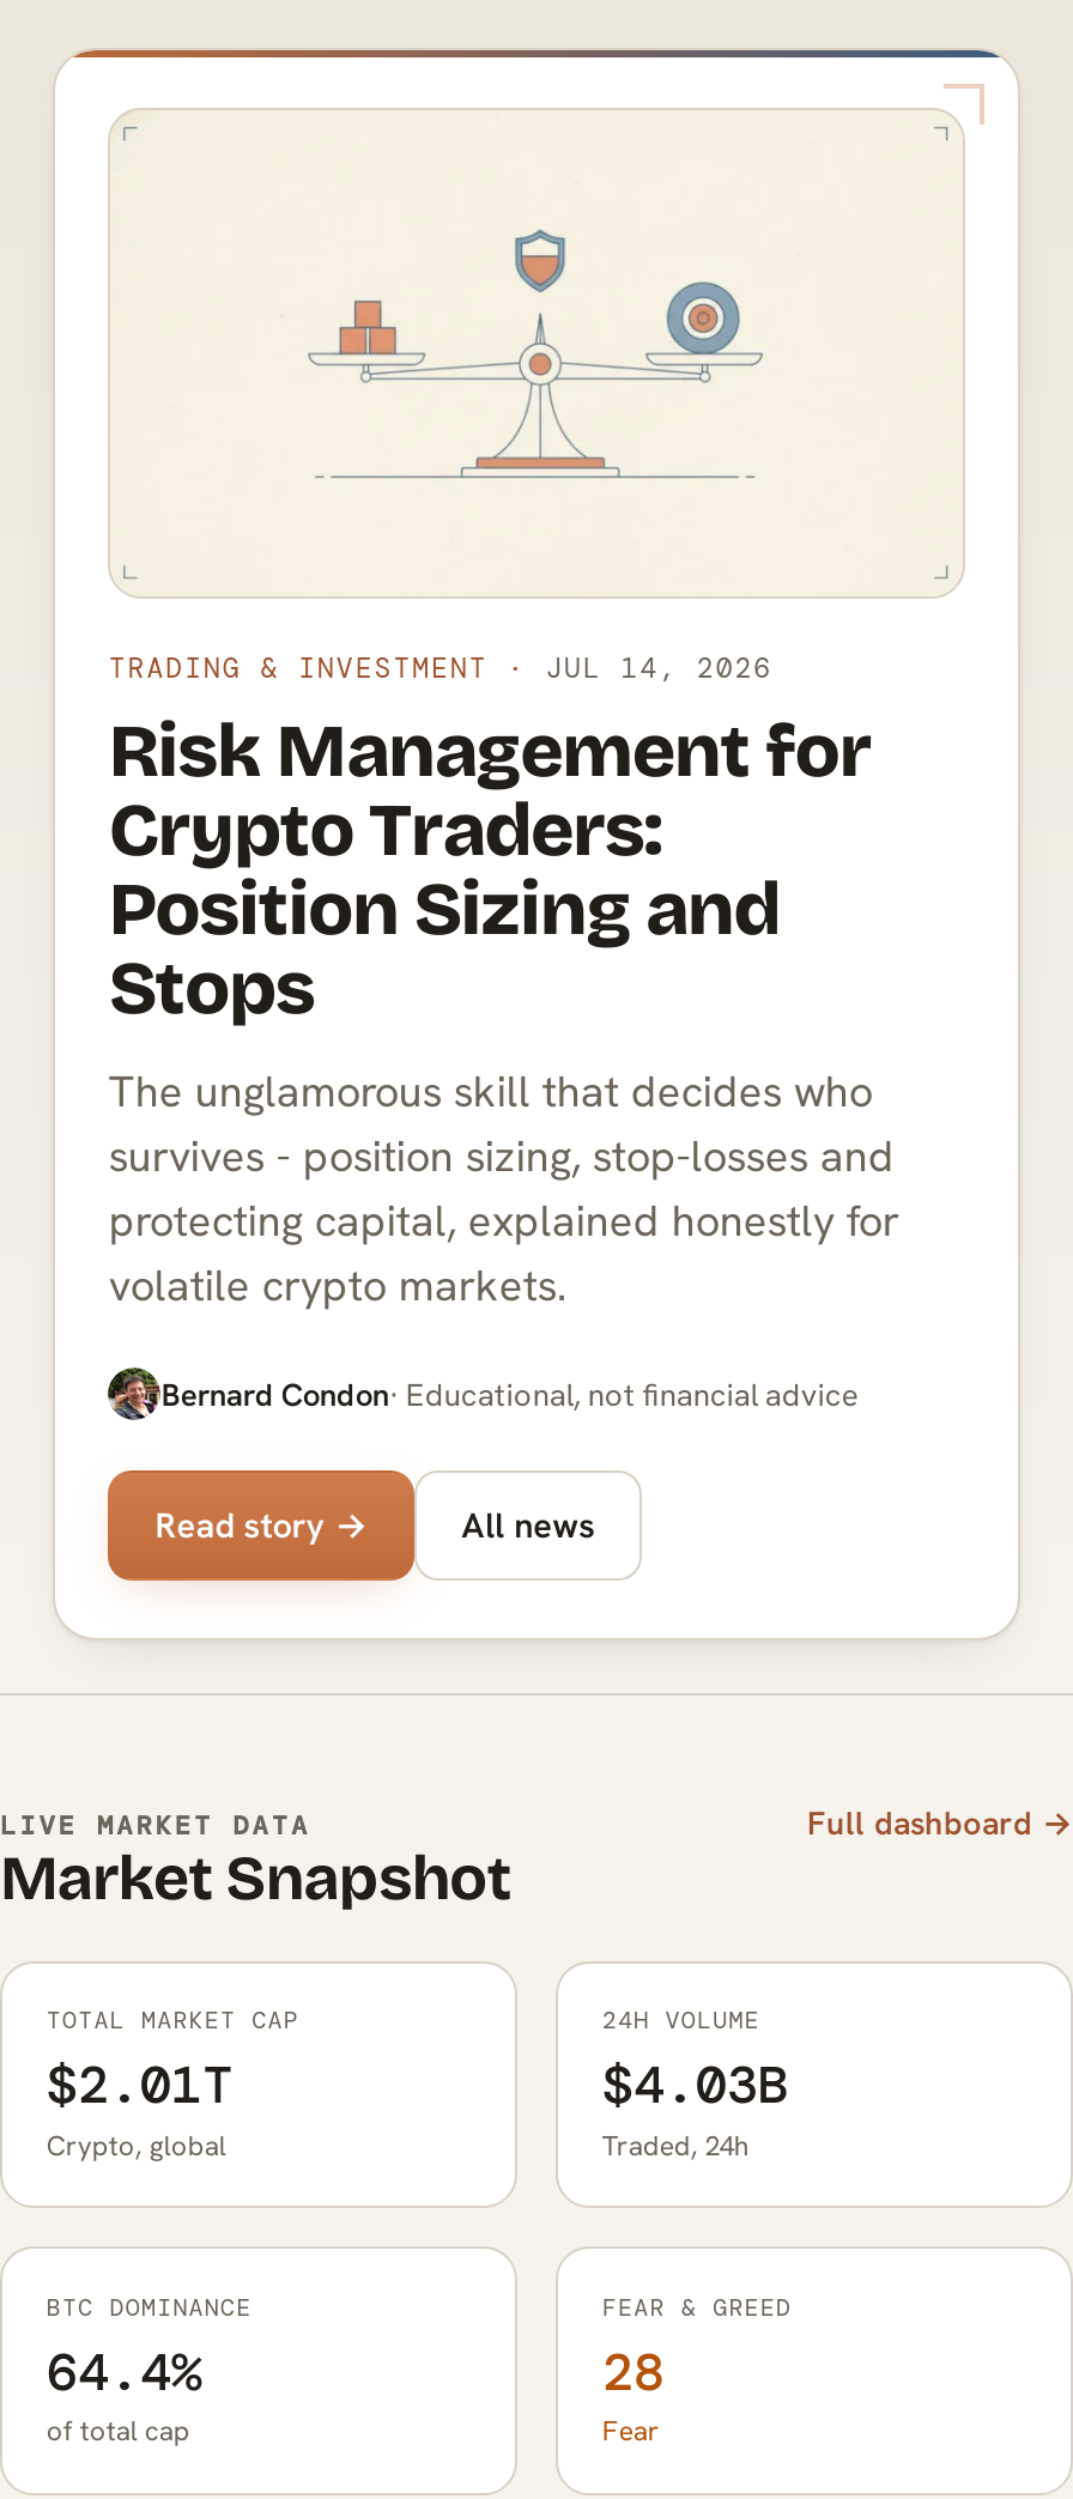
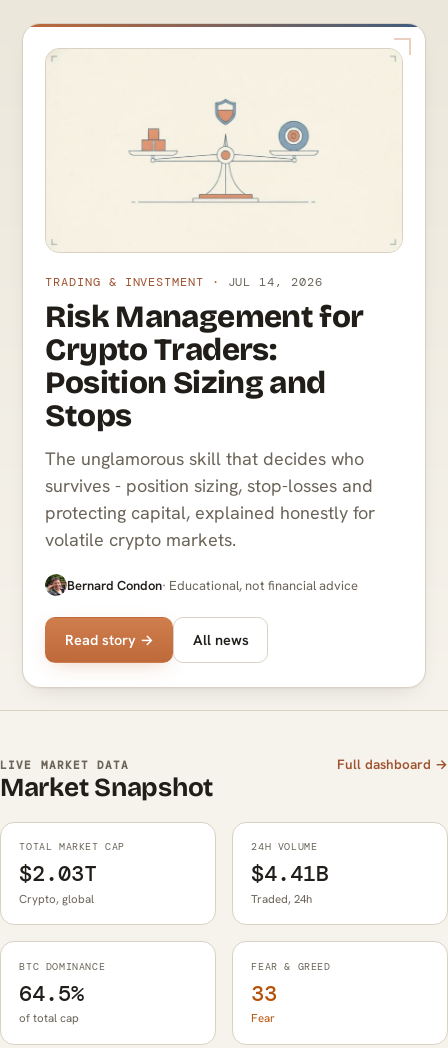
[46,2050,233,2119] $2.01T -> [19,859,97,888] $2.03T
[602,2050,789,2119] $4.03B -> [251,859,329,888] $4.41B
[46,2337,202,2406] 64.4% -> [19,979,84,1008] 64.5%
[602,2337,664,2406] 28 -> [251,979,277,1008] 33

